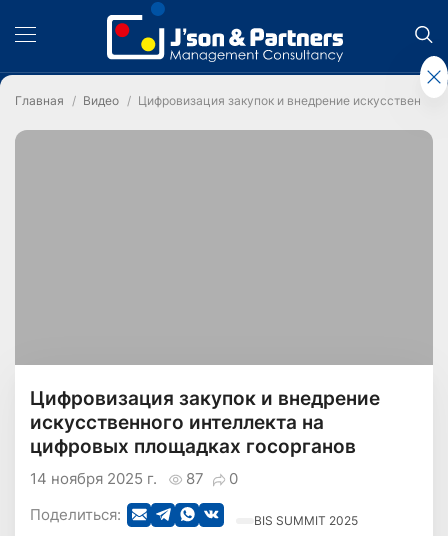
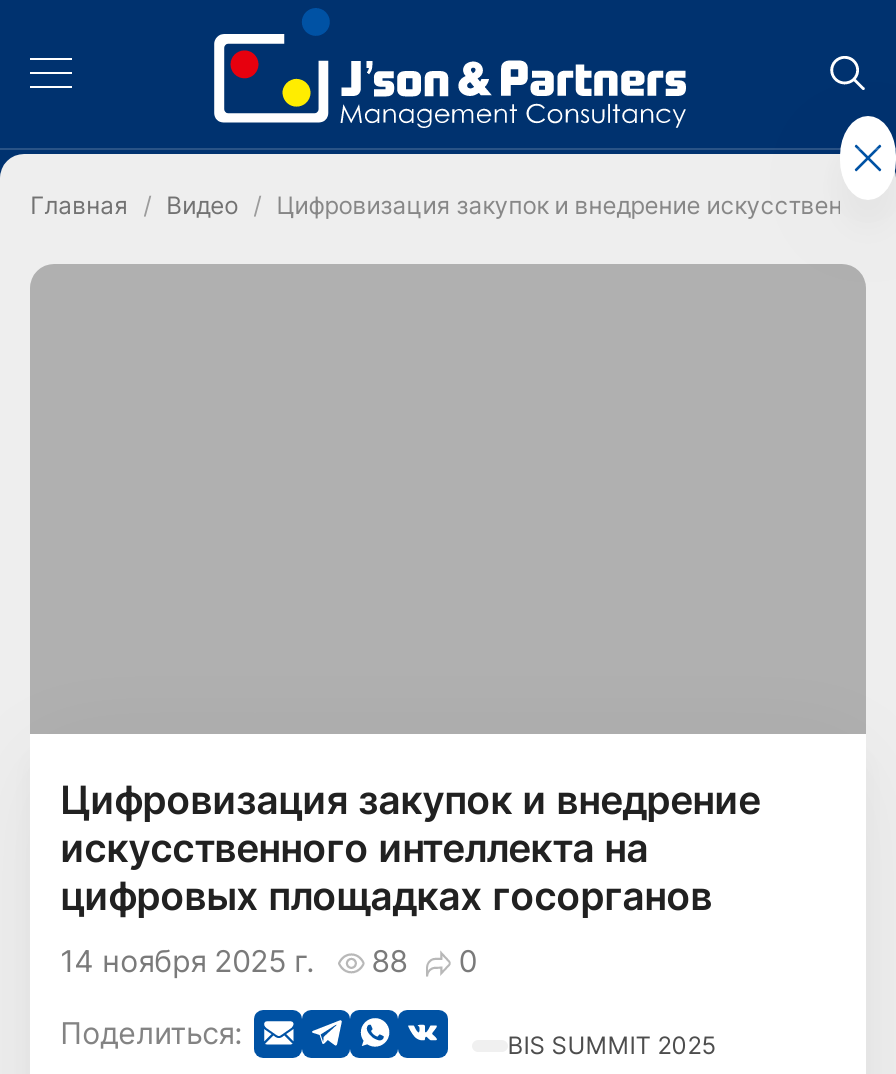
[30,469,238,488] 14 ноября 2025 г. 87 0 -> [60,941,477,979] 14 ноября 2025 г. 88 0

